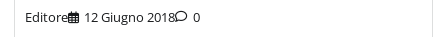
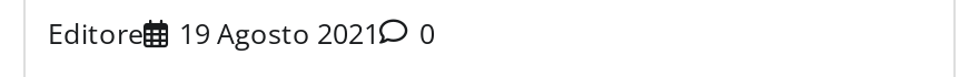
[25,8,200,26] Editore 12 Giugno 2018 0 -> [48,14,435,53] Editore 19 Agosto 2021 0

